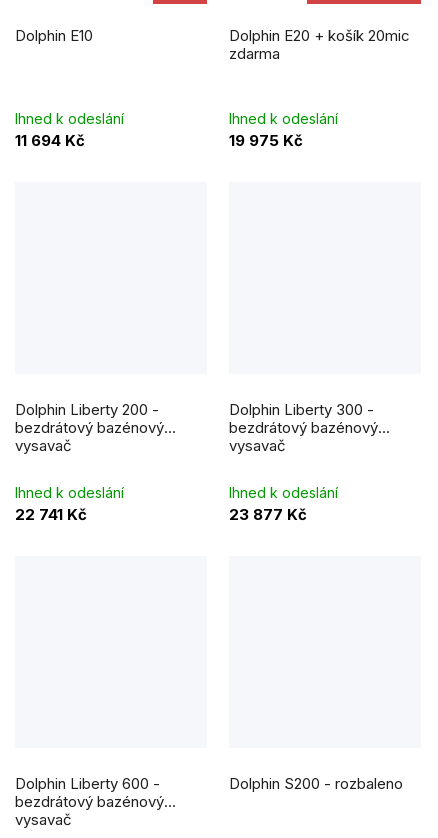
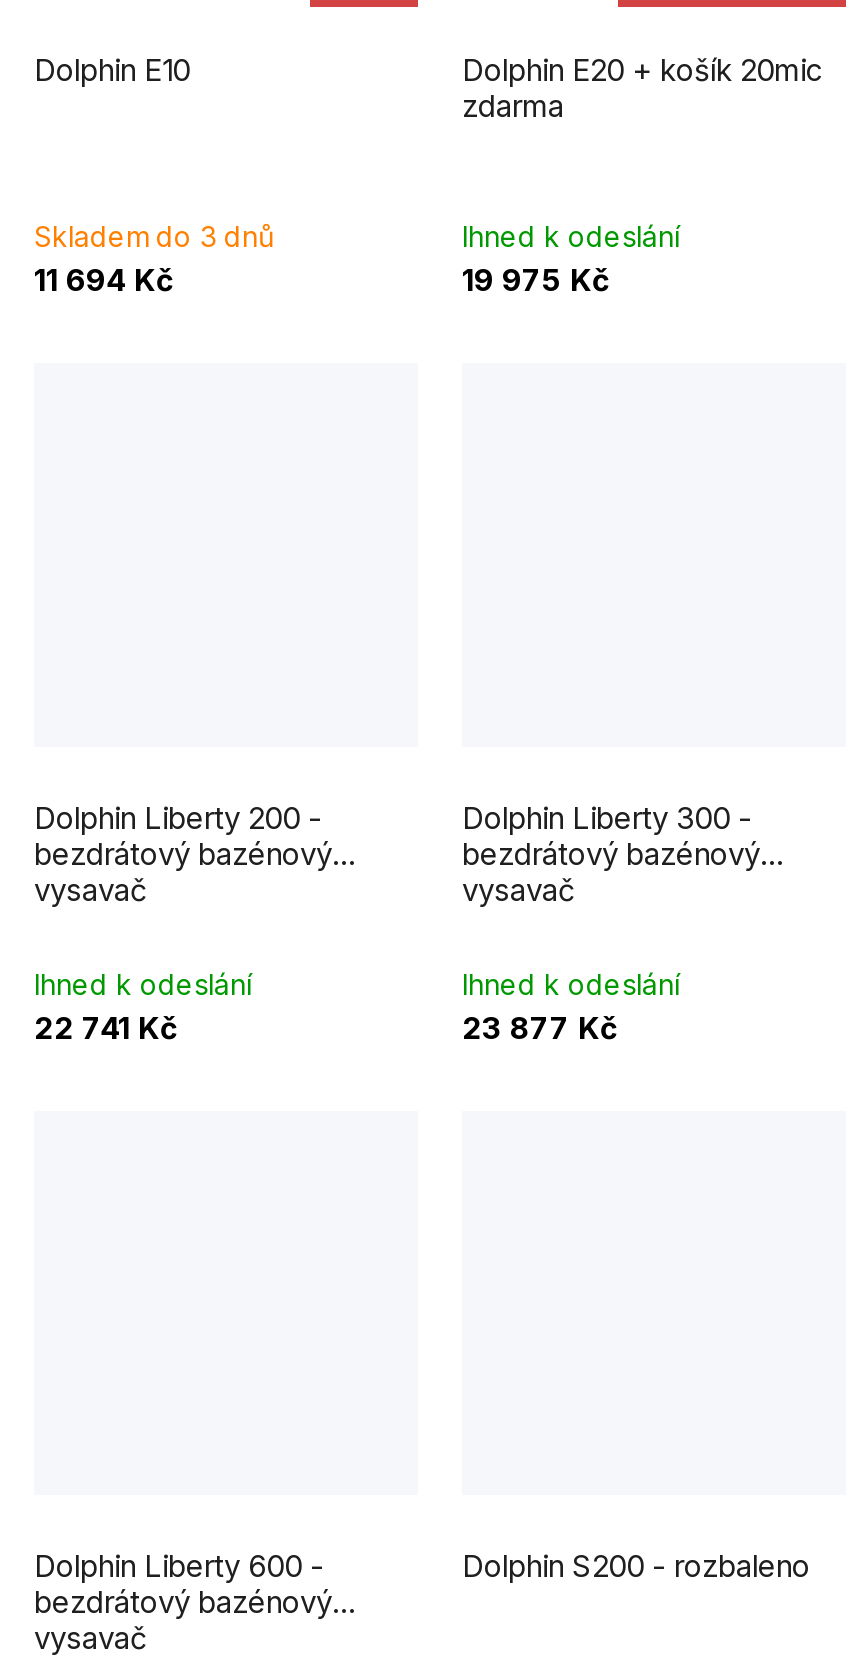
[15,109,124,126] Ihned k odeslání -> [34,219,274,253] Skladem do 3 dnů

